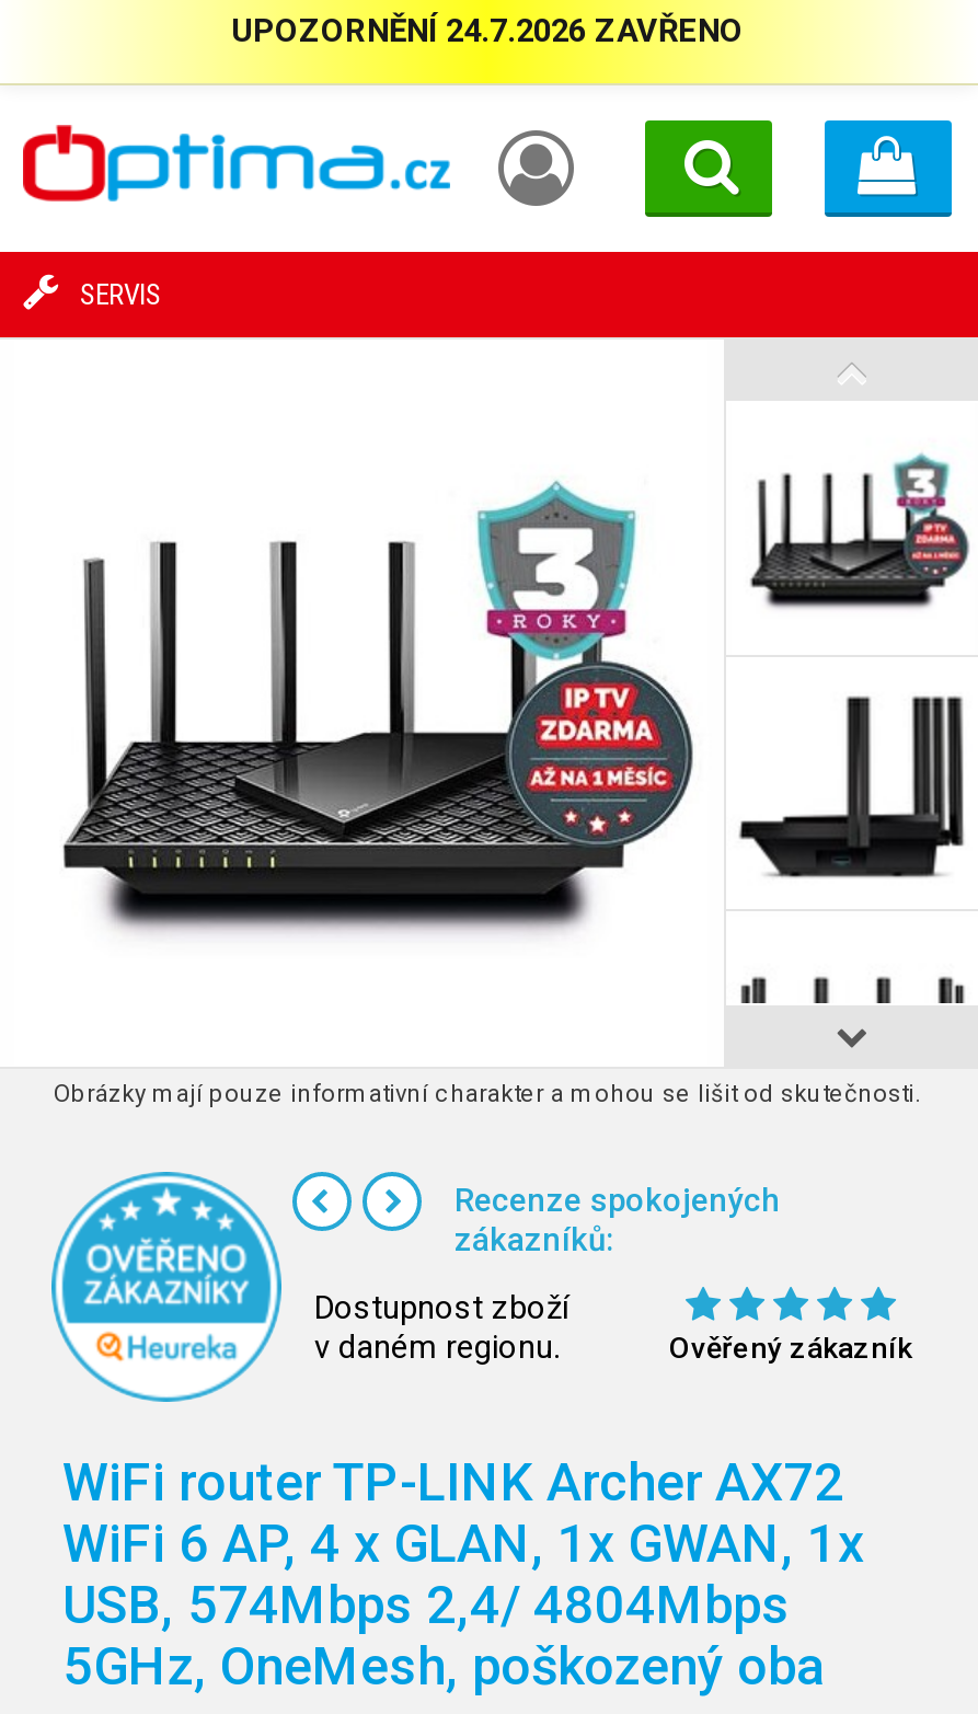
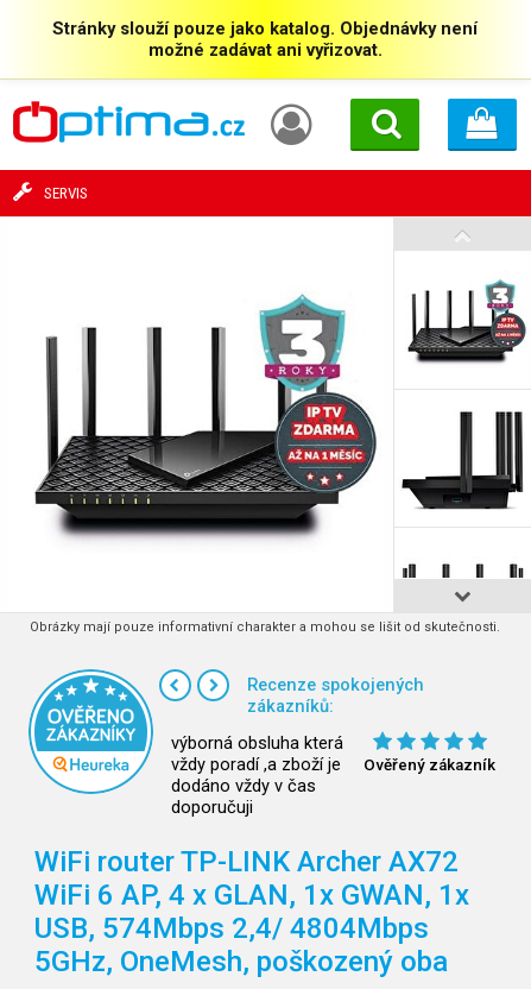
[231,11,744,50] UPOZORNĚNÍ 24.7.2026 ZAVŘENO -> [52,18,478,61] Stránky slouží pouze jako katalog. Objednávky není | možné zadávat ani vyřizovat.
[314,1288,568,1367] Dostupnost zboží | v daném regionu. -> [171,732,343,818] výborná obsluha která | vždy poradí ,a zboží je | dodáno vždy v čas | doporučuji

